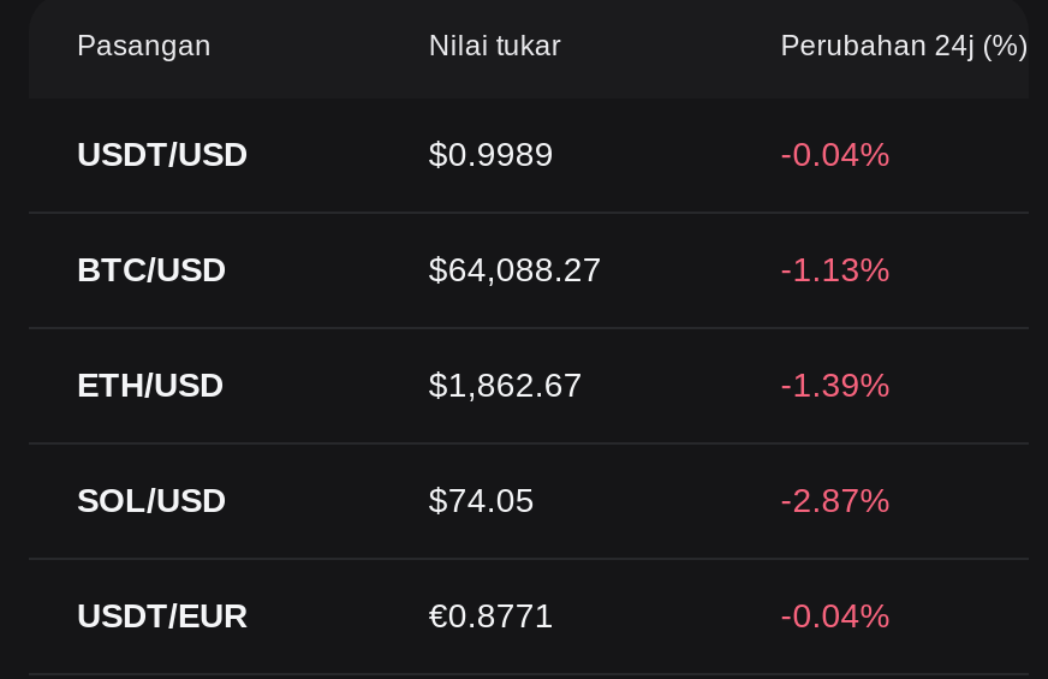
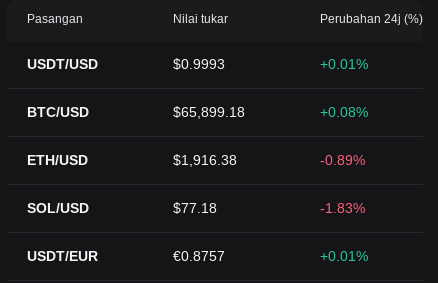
[429,135,554,173] $0.9989 -> [173,56,225,72] $0.9993
[781,135,889,173] -0.04% -> [320,56,368,72] +0.01%
[429,250,602,288] $64,088.27 -> [173,104,245,120] $65,899.18
[781,250,889,288] -1.13% -> [320,104,368,120] +0.08%
[429,365,583,404] $1,862.67 -> [173,152,237,168] $1,916.38
[781,365,889,404] -1.39% -> [320,152,365,168] -0.89%
[429,481,535,519] $74.05 -> [173,200,217,216] $77.18
[781,481,889,519] -2.87% -> [320,200,365,216] -1.83%
[429,596,554,635] €0.8771 -> [173,248,225,264] €0.8757
[781,596,889,635] -0.04% -> [320,248,368,264] +0.01%

